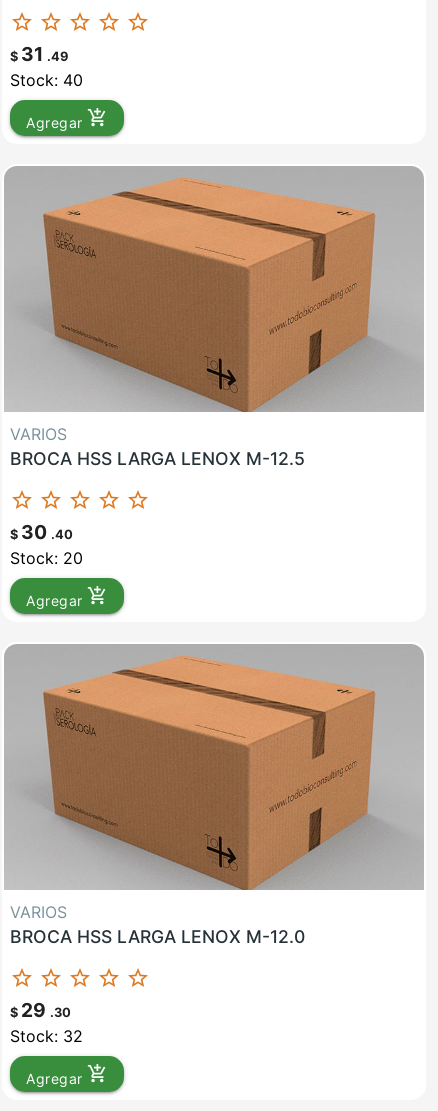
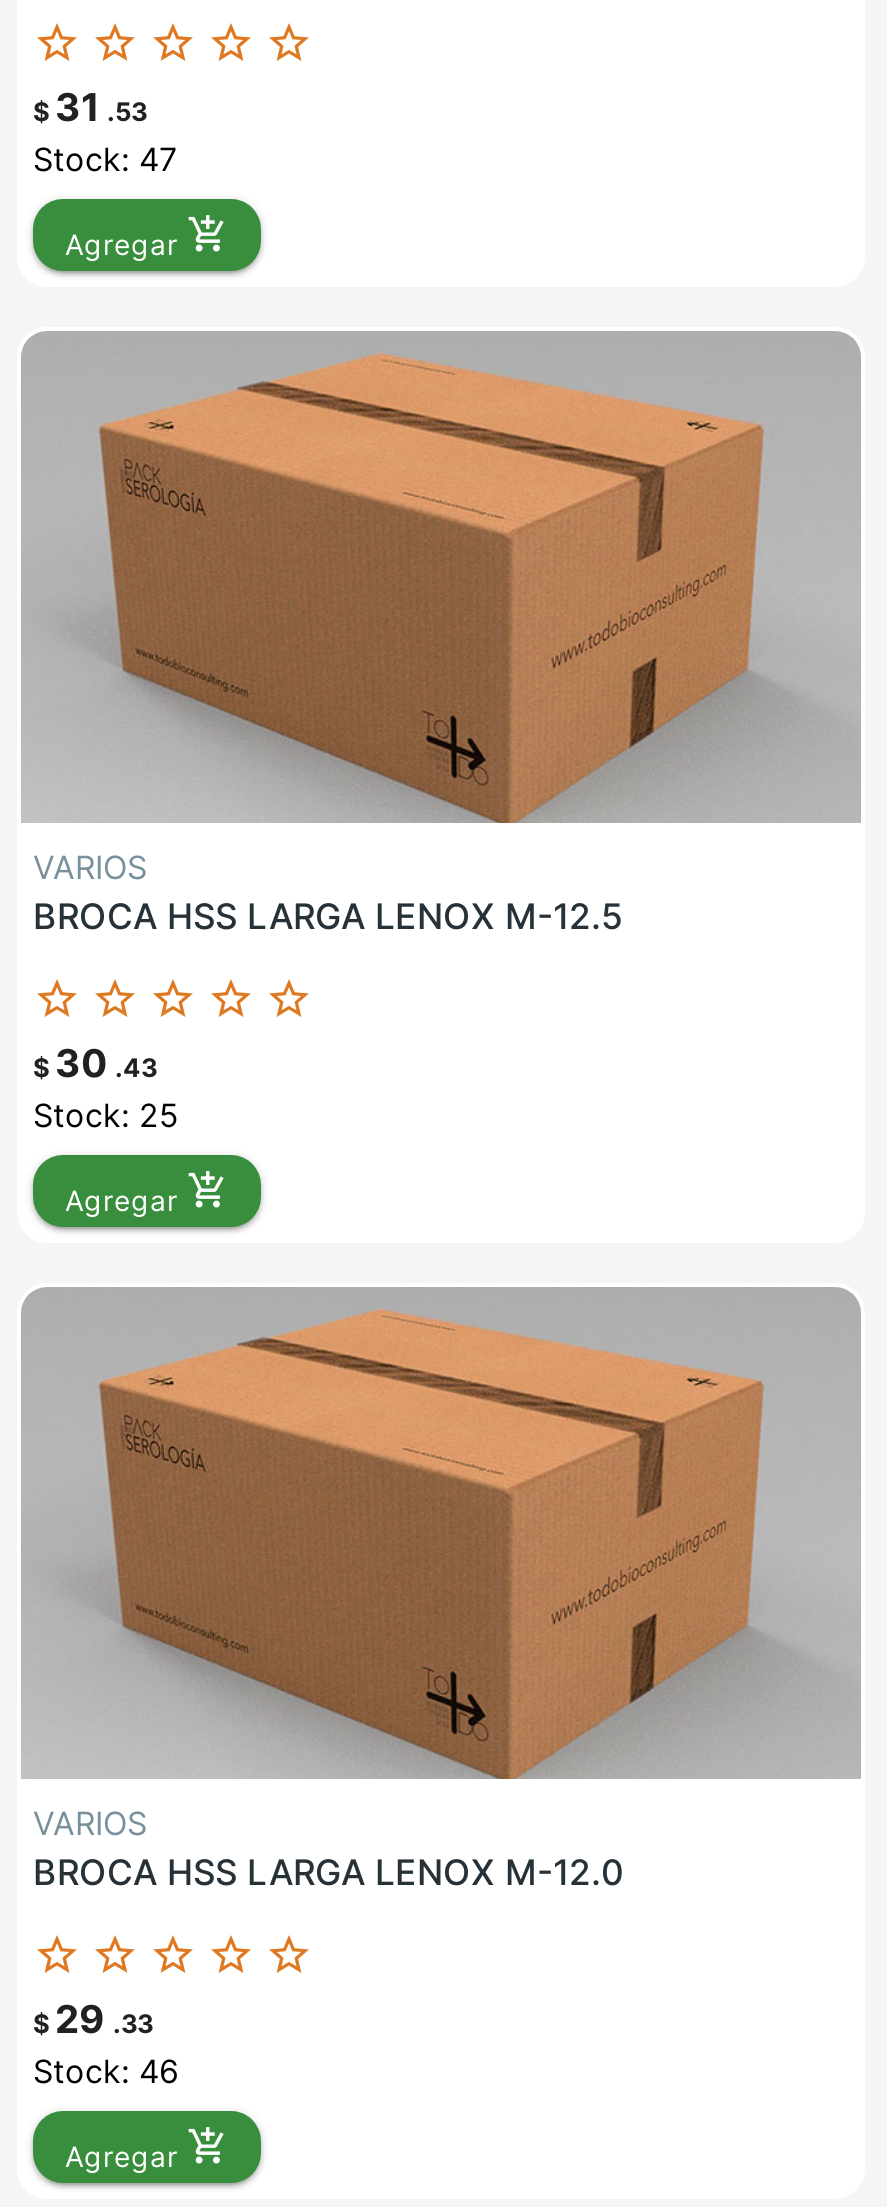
[10,42,68,66] $31.49 -> [33,82,147,130] $31.53
[10,70,83,90] Stock: 40 -> [33,138,177,178] Stock: 47
[10,520,73,544] $30.40 -> [33,1038,157,1086] $30.43
[10,548,83,568] Stock: 20 -> [33,1094,179,1134] Stock: 25
[10,998,71,1022] $29.30 -> [33,1994,153,2042] $29.33
[10,1026,83,1046] Stock: 32 -> [33,2050,179,2090] Stock: 46

